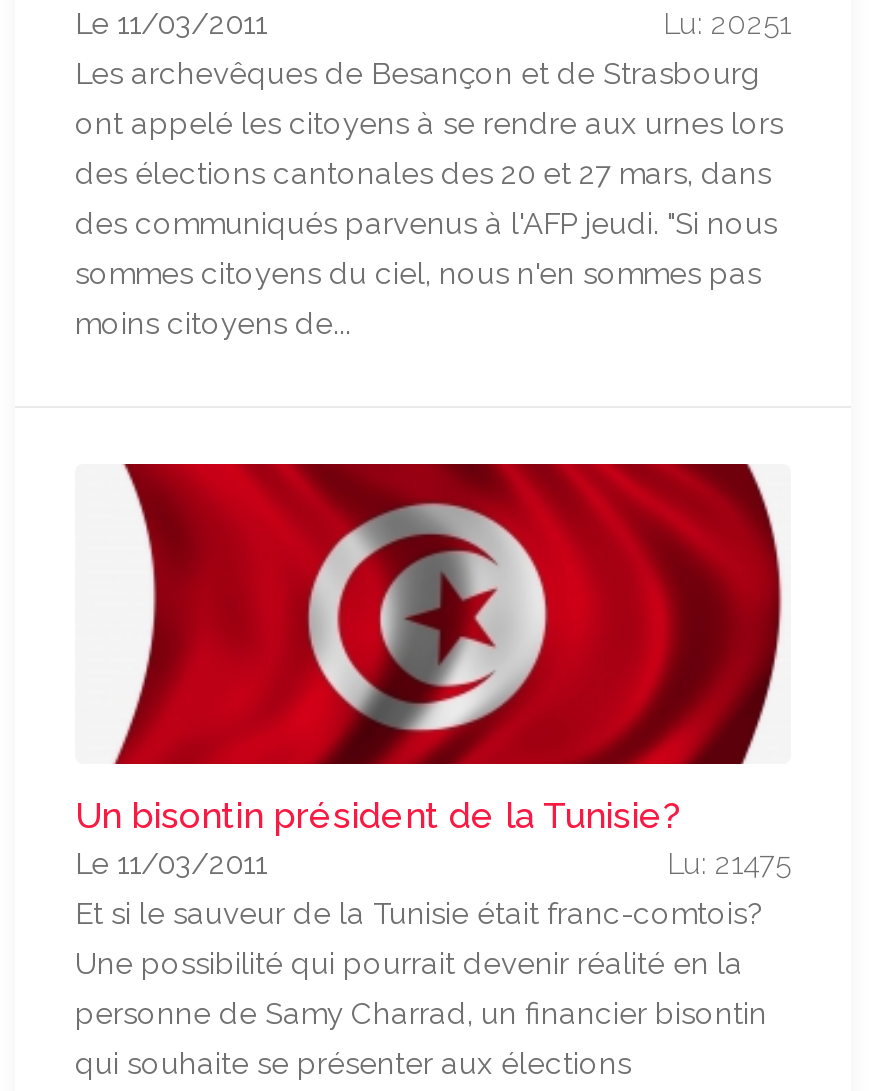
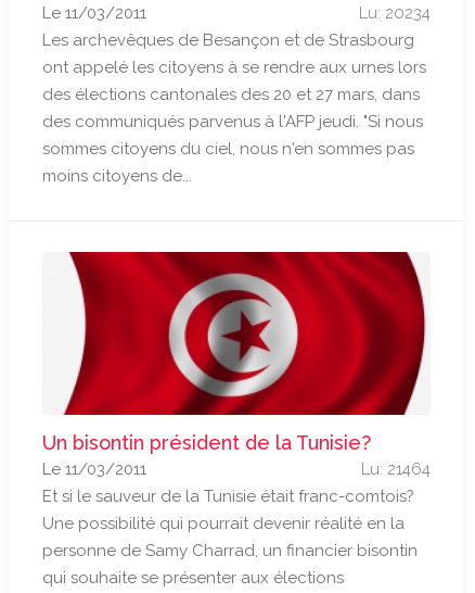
[663,6,791,42] Lu: 20251 -> [359,3,431,23] Lu: 20234
[667,846,791,882] Lu: 21475 -> [361,459,431,479] Lu: 21464

